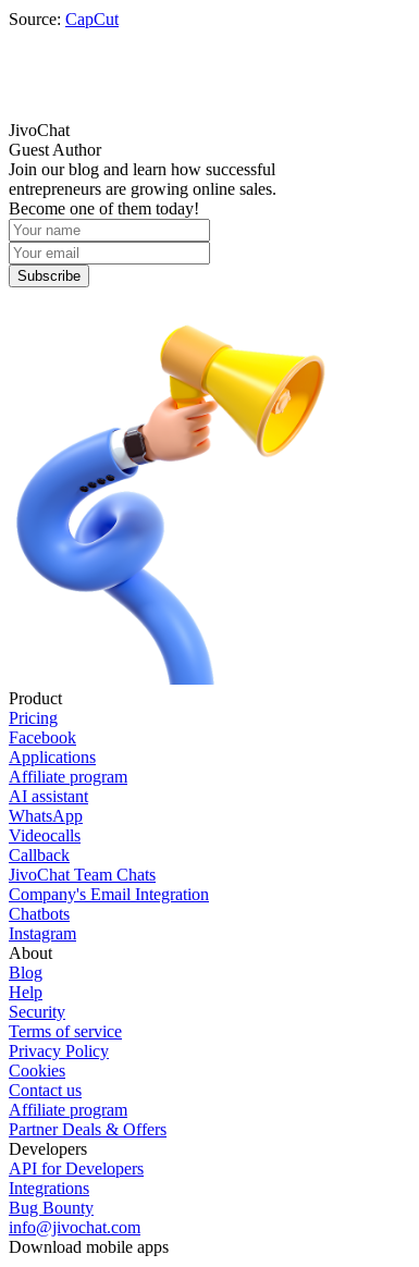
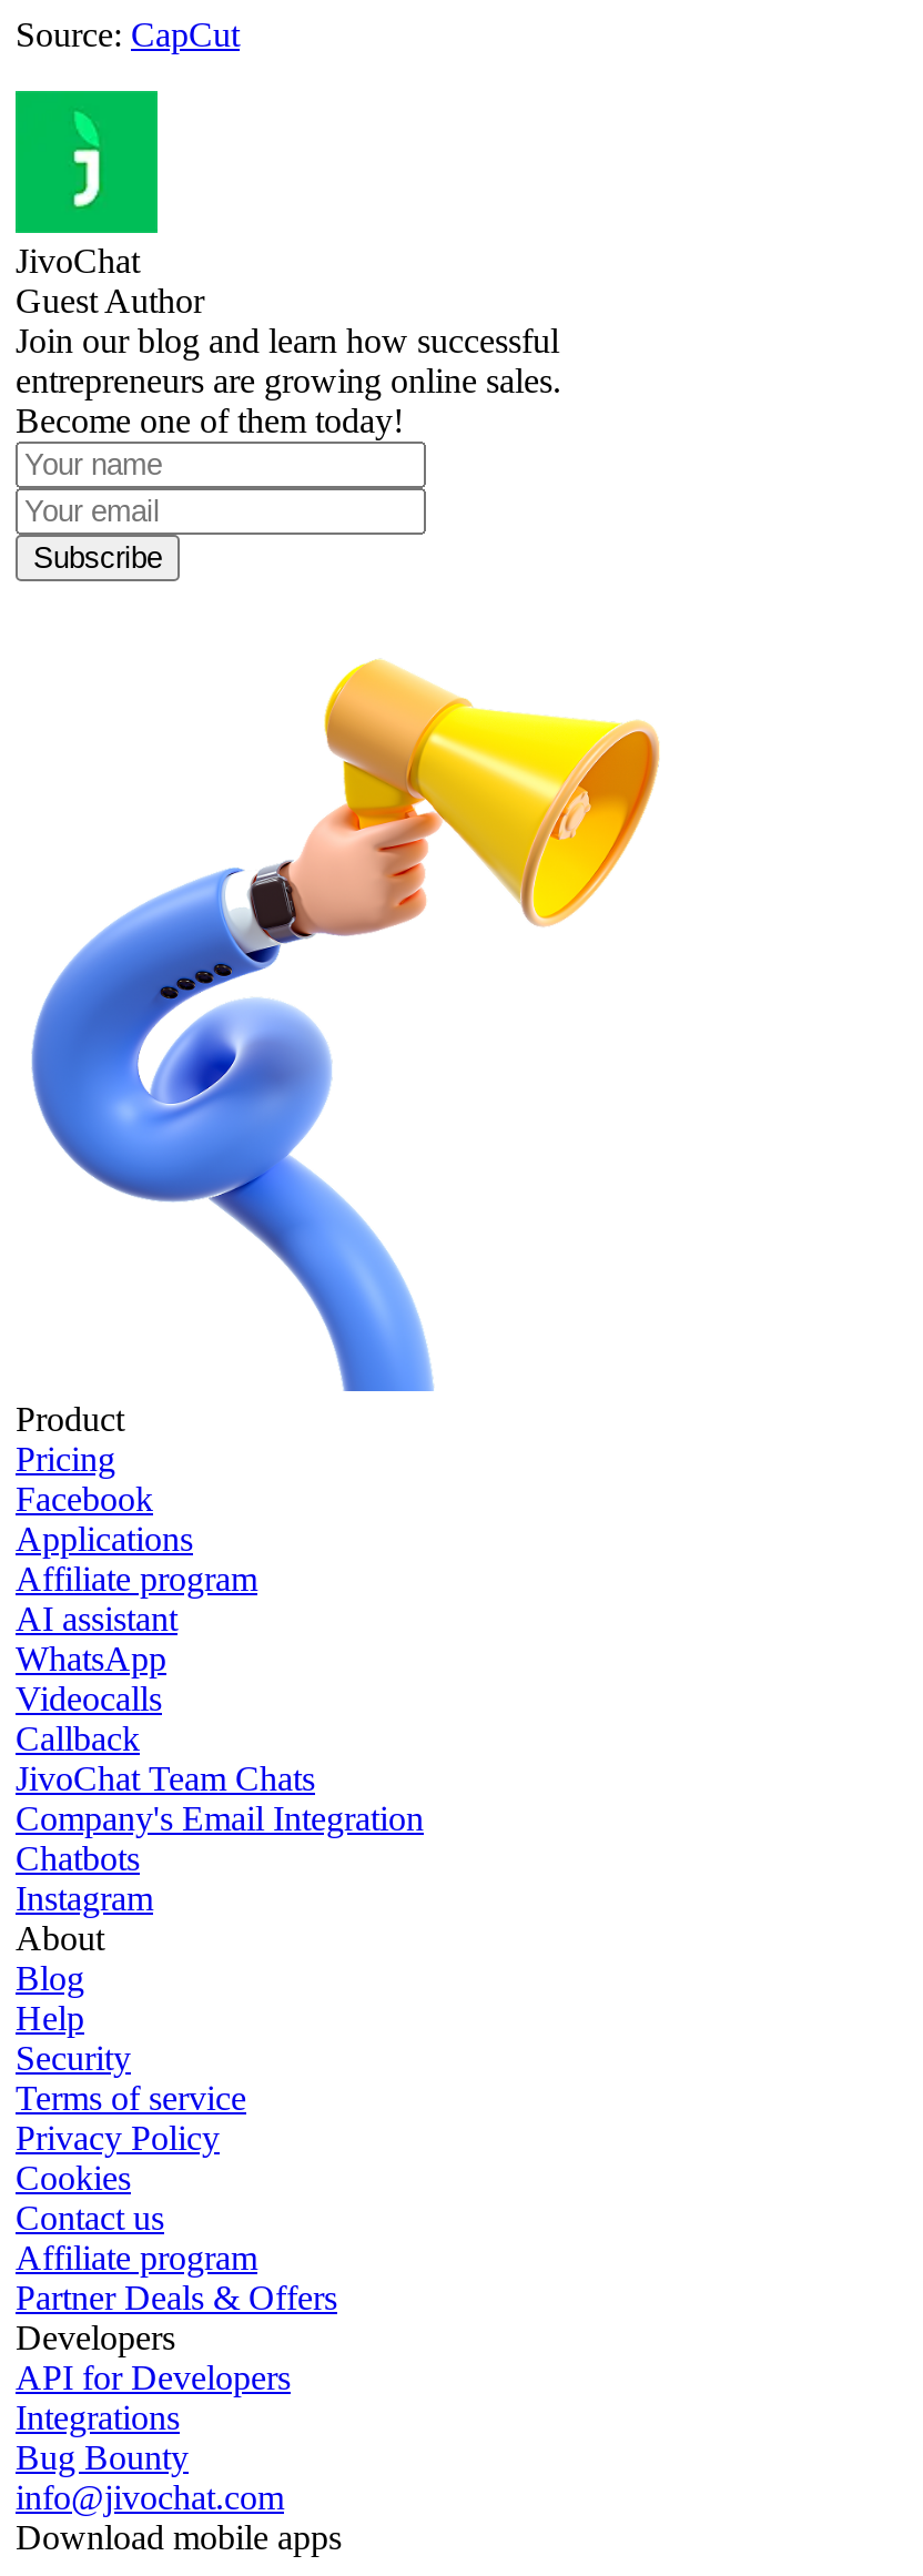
none -> [13,89,160,235] [image]

